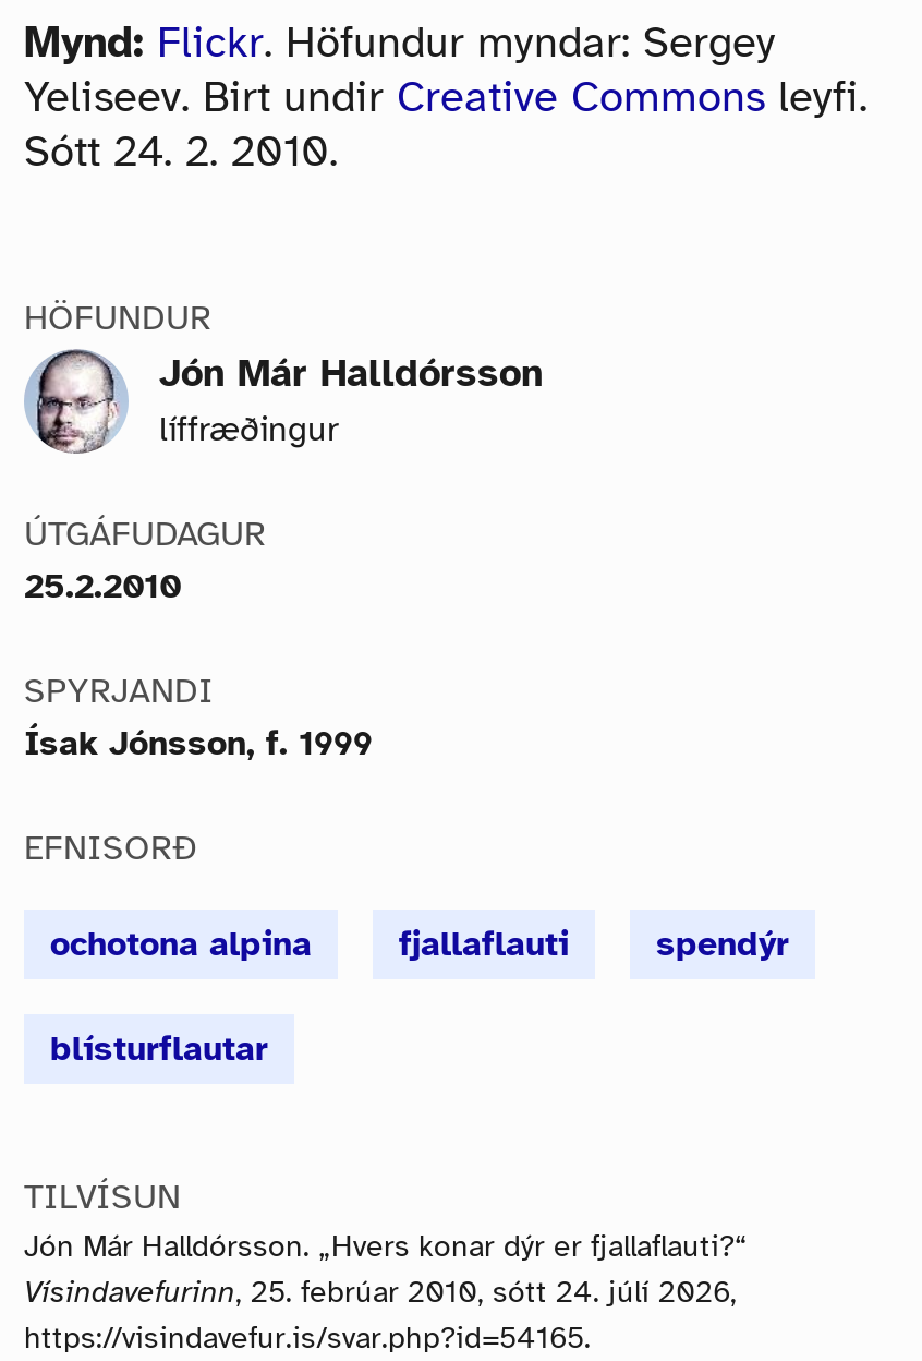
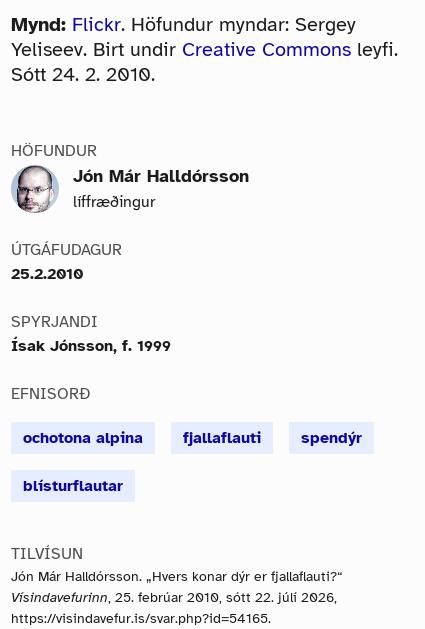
[24,1274,737,1311] Vísindavefurinn, 25. febrúar 2010, sótt 24. júlí 2026, -> [11,589,337,606] Vísindavefurinn, 25. febrúar 2010, sótt 22. júlí 2026,

